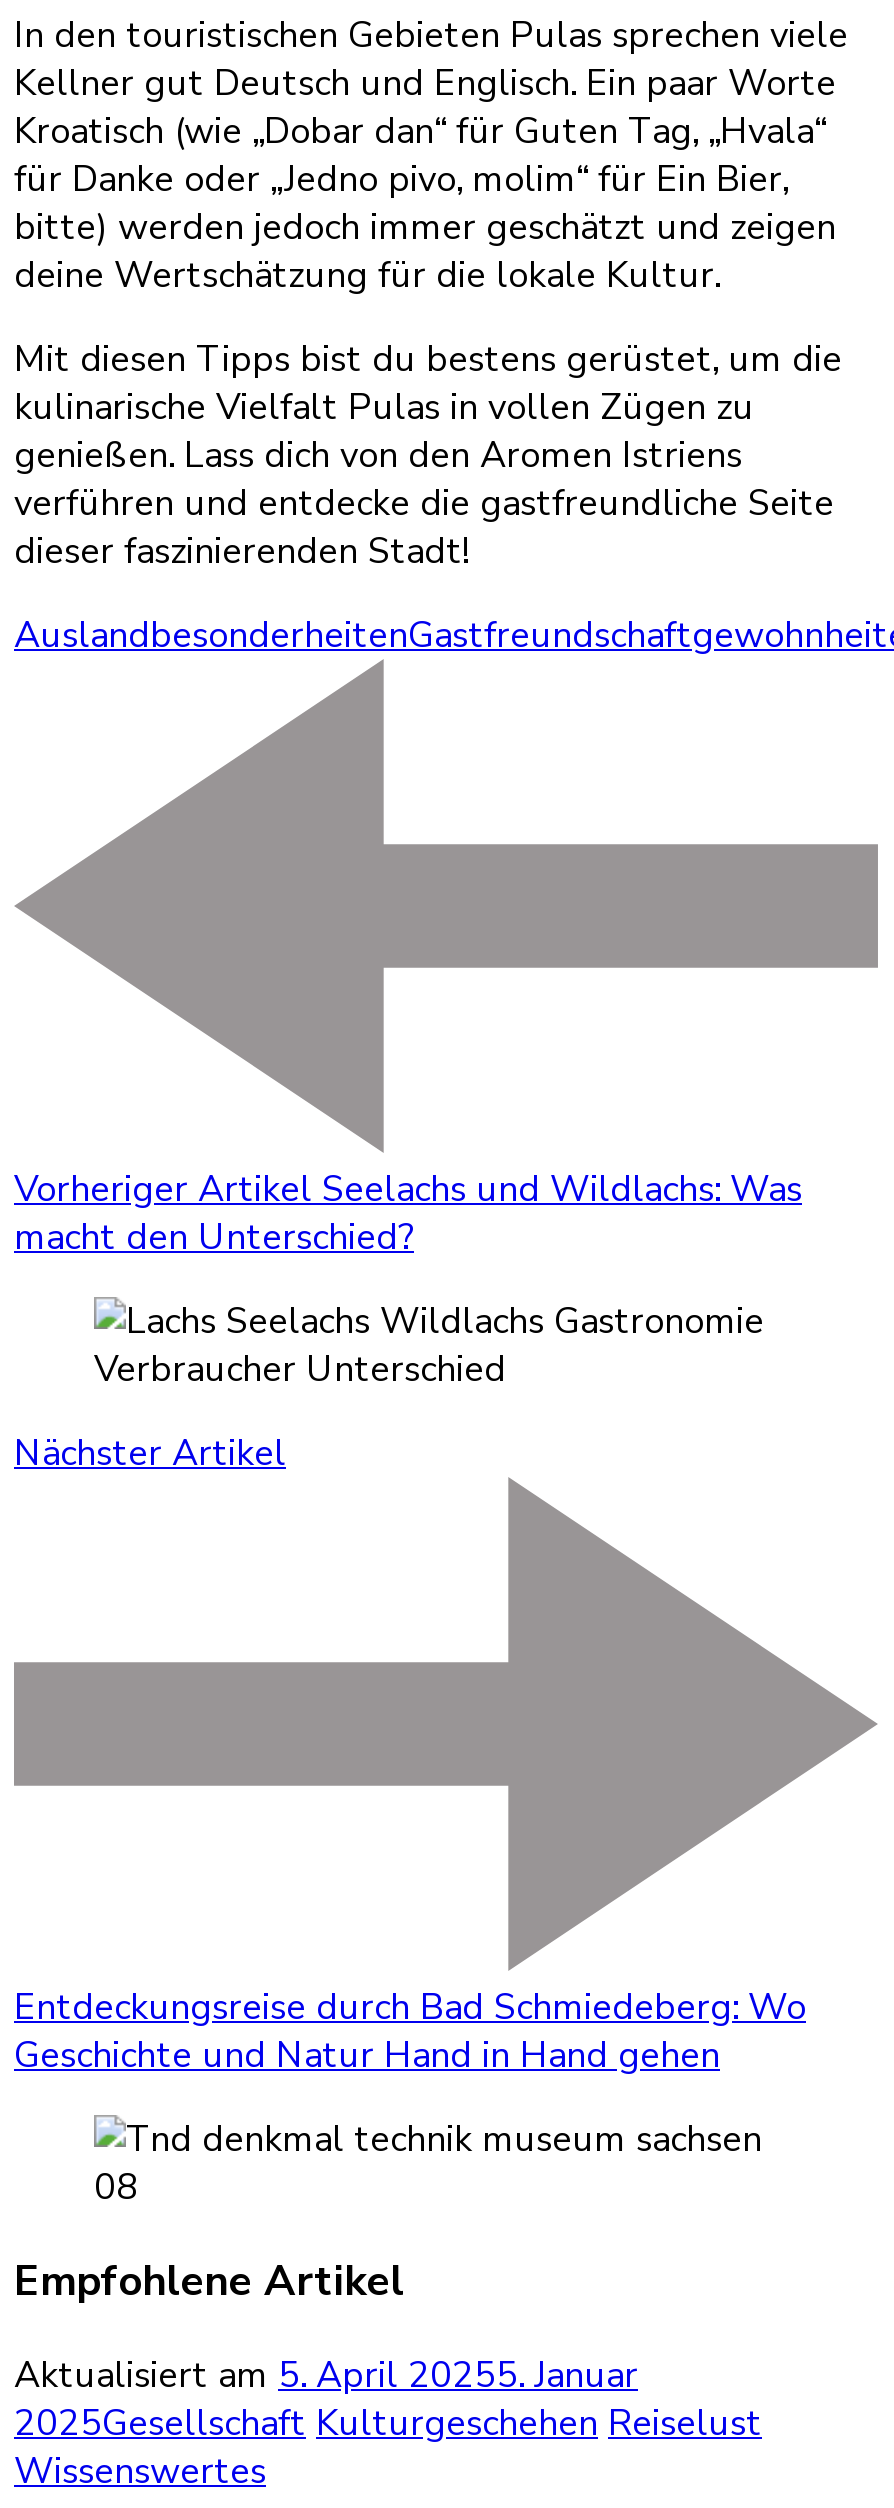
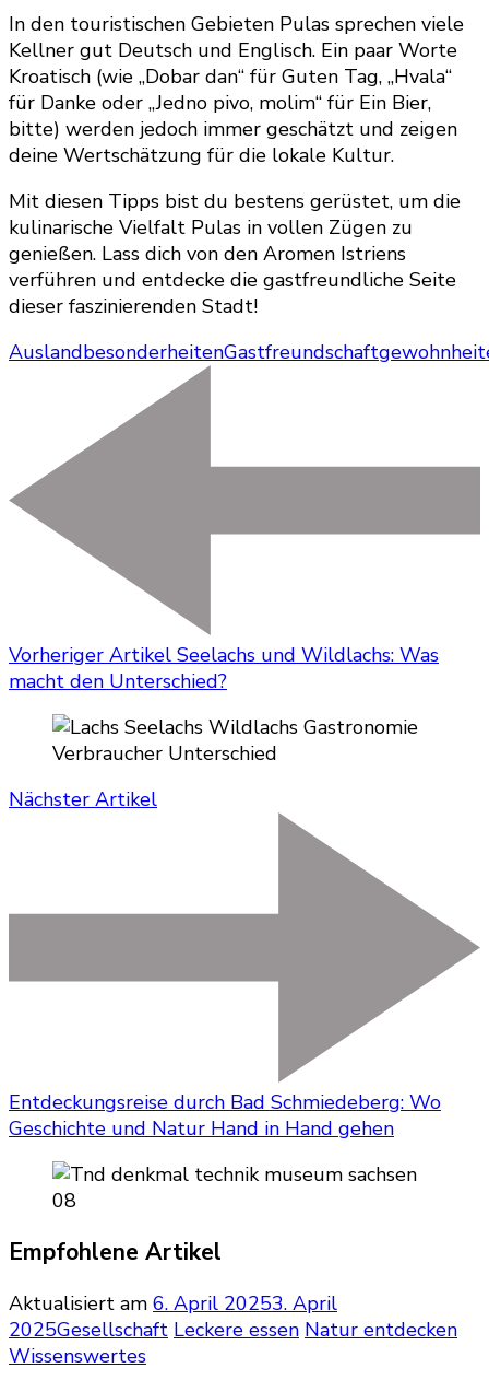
[14,2350,762,2446] Aktualisiert am 5. April 20255. Januar | 2025Gesellschaft Kulturgeschehen Reiselust -> [9,1290,457,1342] Aktualisiert am 6. April 20253. April | 2025Gesellschaft Leckere essen Natur entdecken

